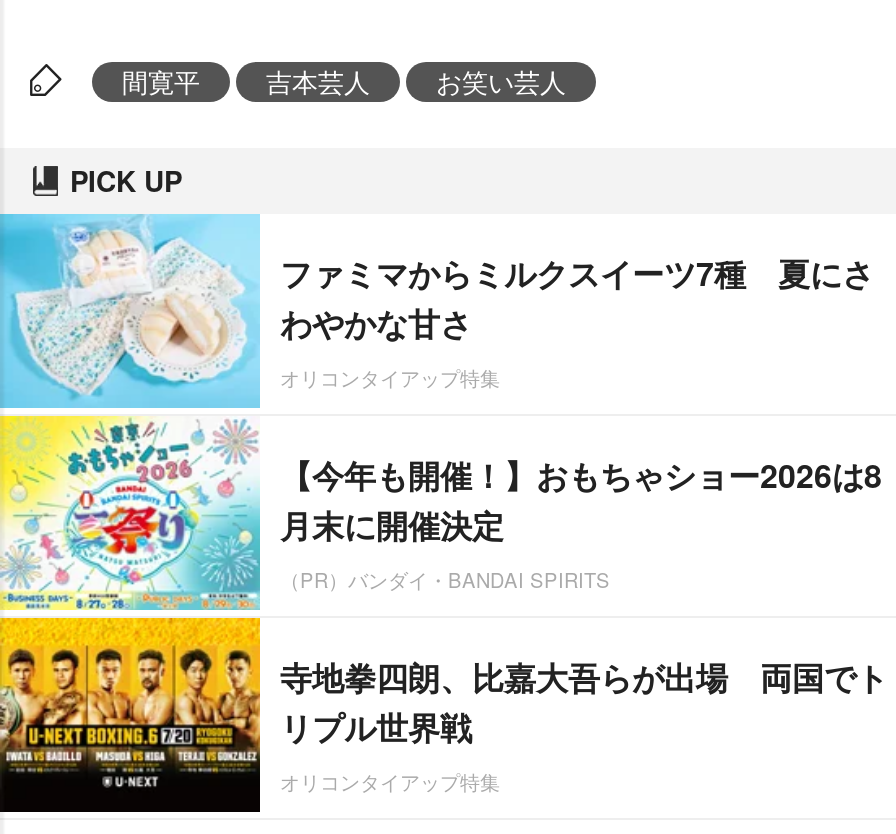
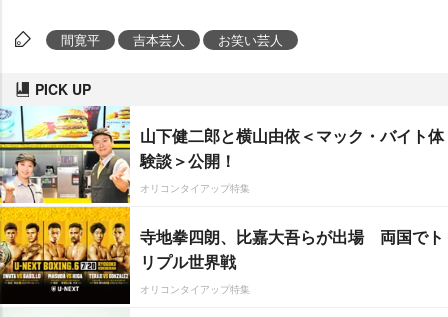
[6,214,874,612] [image] | ファミマからミルクスイーツ7種 夏にさ | わやかな甘さ -> [3,105,444,204] [image] | 山下健二郎と横山由依＜マック・バイト体 | 験談＞公開！
[280,451,882,593] 【今年も開催！】おもちゃショー2026は8 | 月末に開催決定 | （PR）バンダイ・BANDAI SPIRITS -> none

